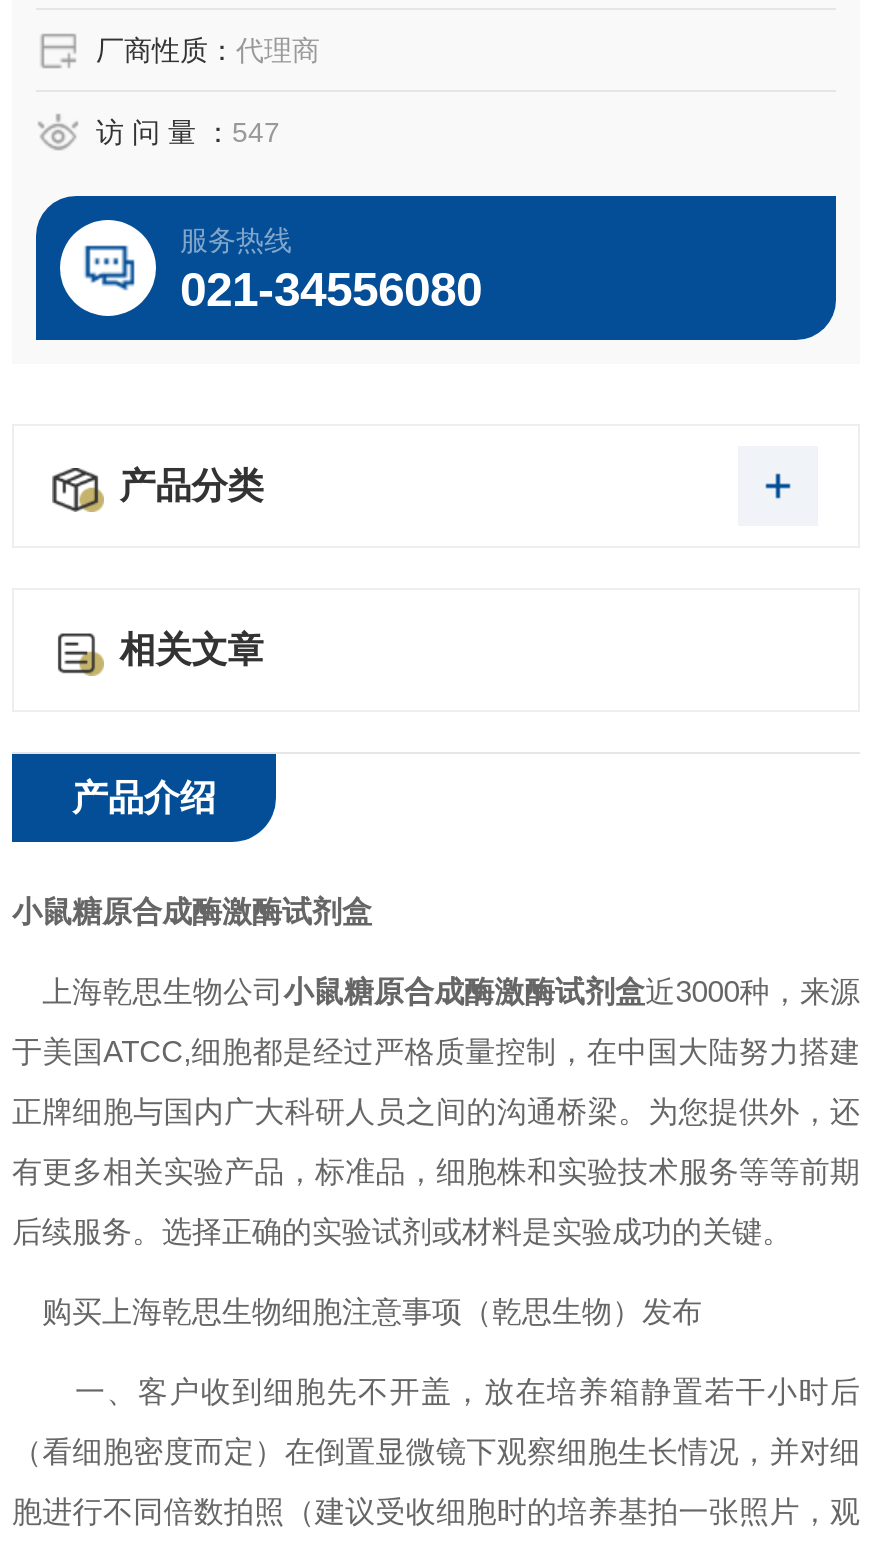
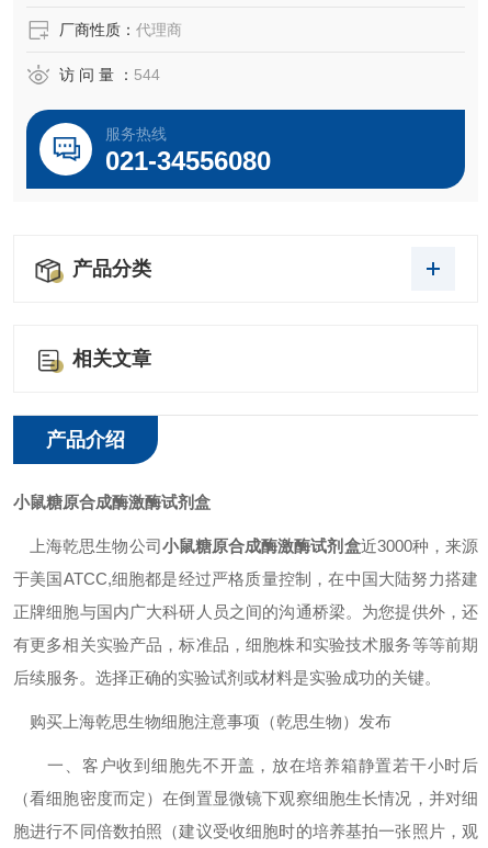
[96,116,280,148] 访 问 量 ：547 -> [59,66,160,83] 访 问 量 ：544

